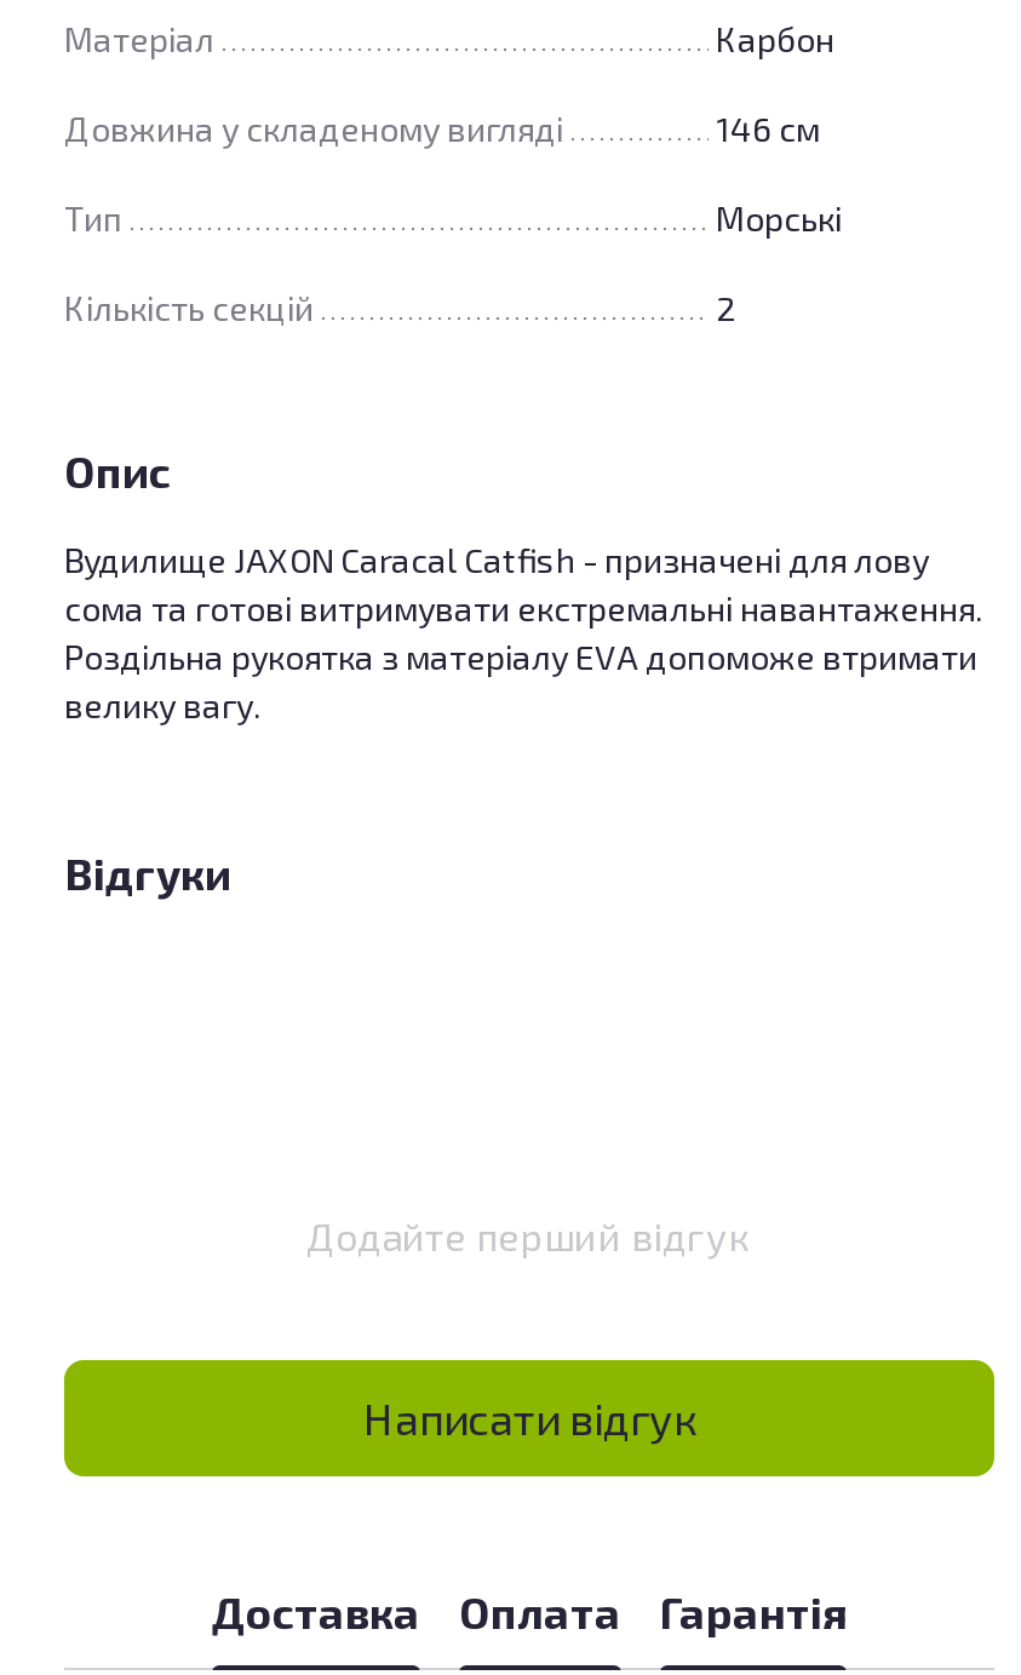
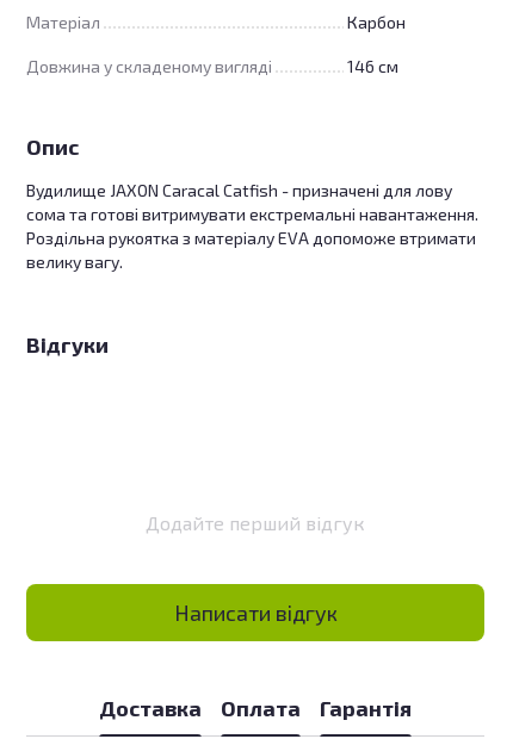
[64,197,842,328] Тип | Морські | Кількість секцій | 2 -> none

